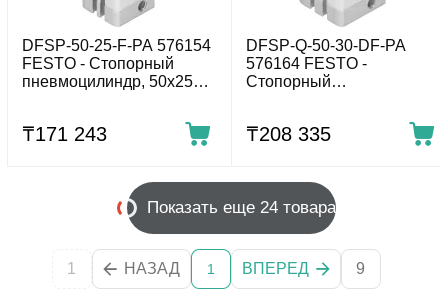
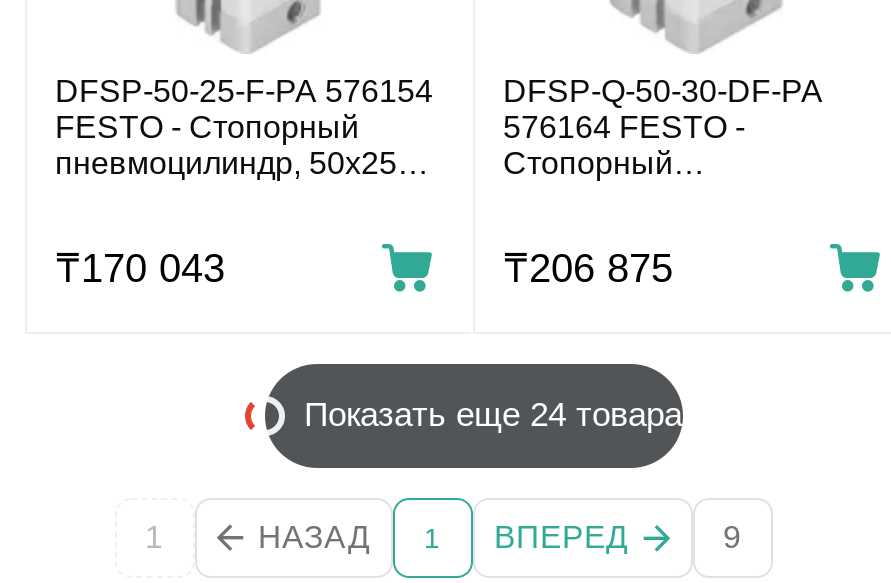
[22,123,107,145] ₸171 243 -> [55,246,225,290] ₸170 043
[246,123,331,145] ₸208 335 -> [503,246,673,290] ₸206 875

